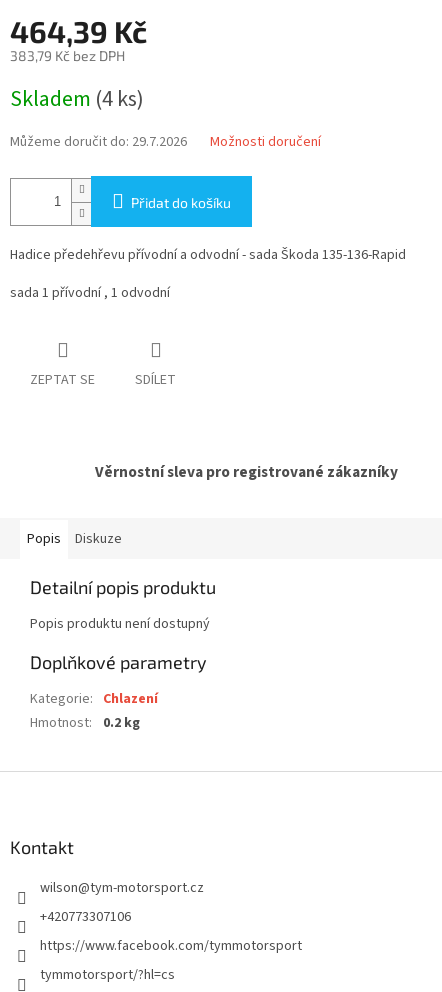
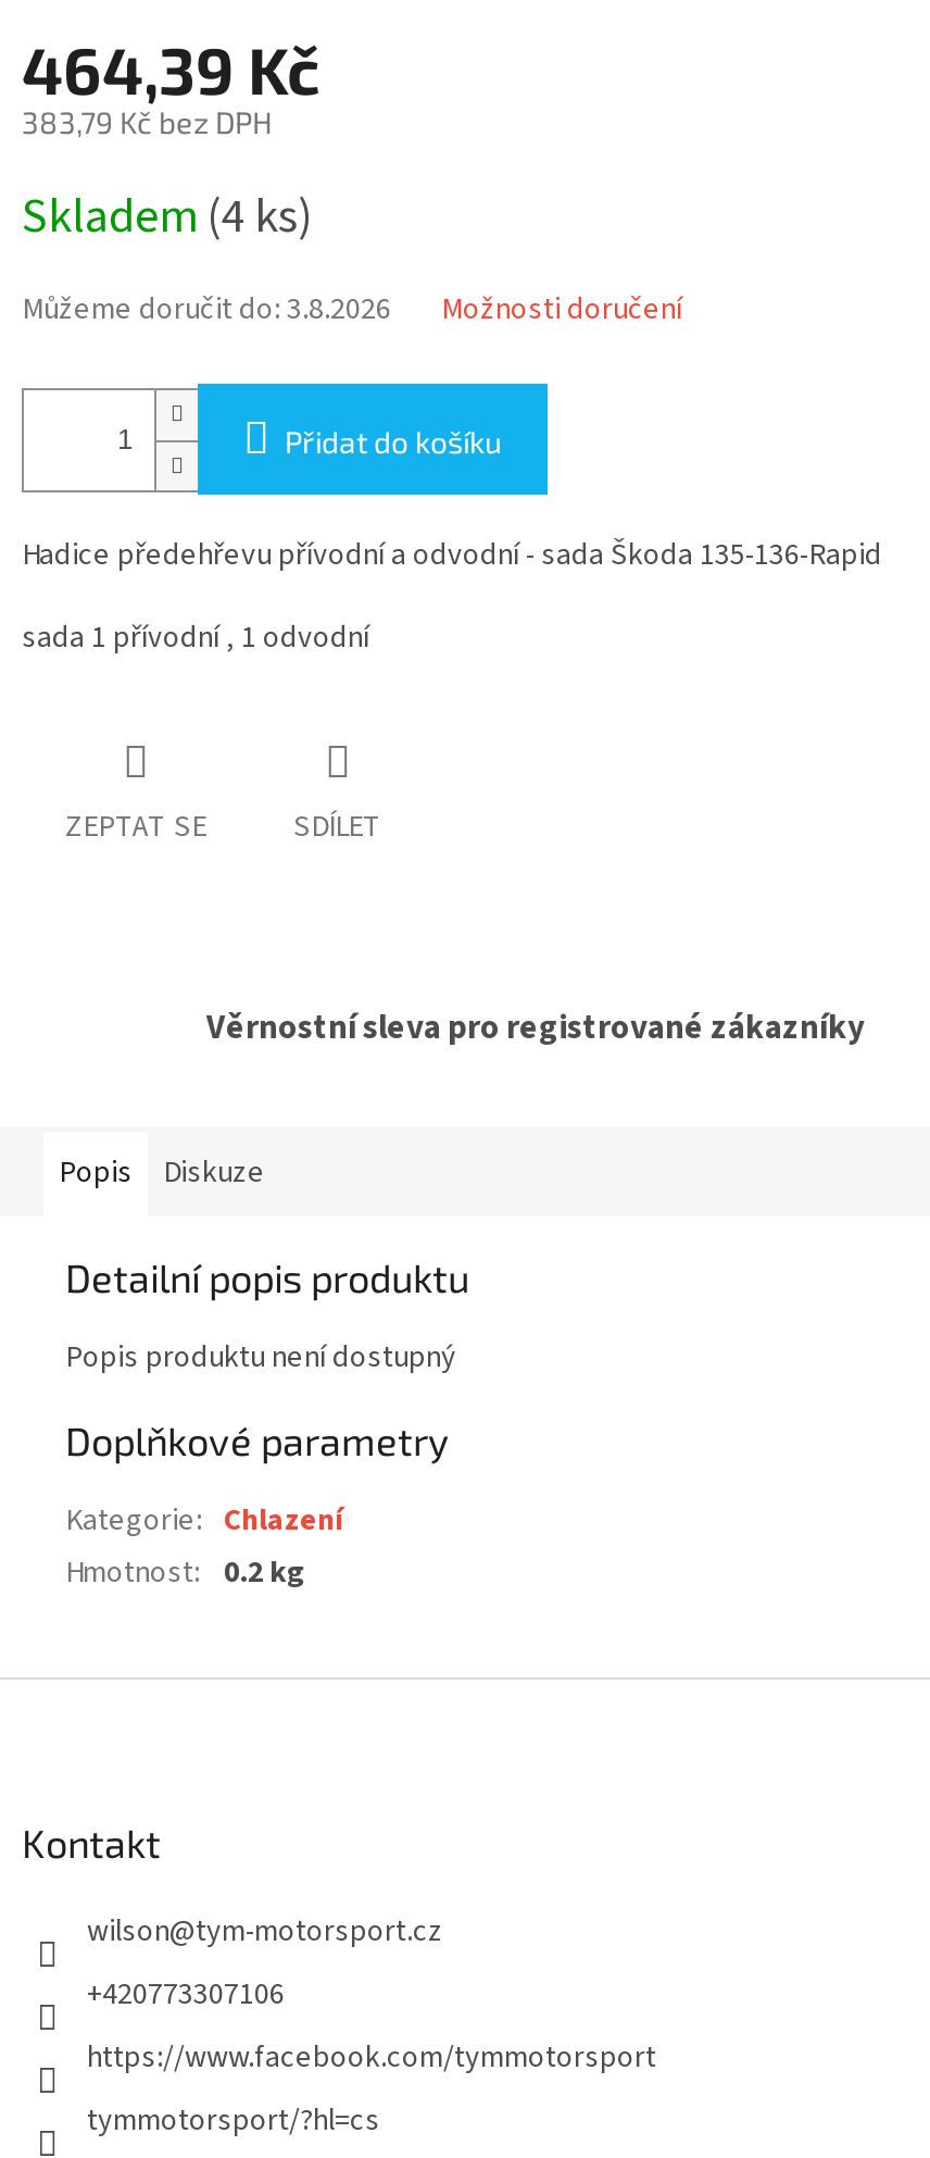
[10,132,187,152] Můžeme doručit do: 29.7.2026 -> [22,289,391,332] Můžeme doručit do: 3.8.2026

